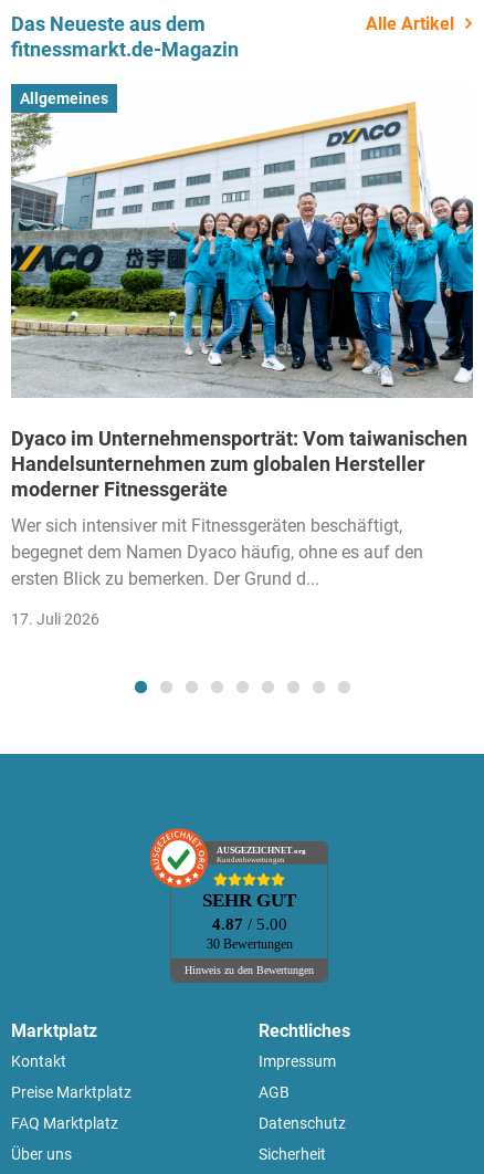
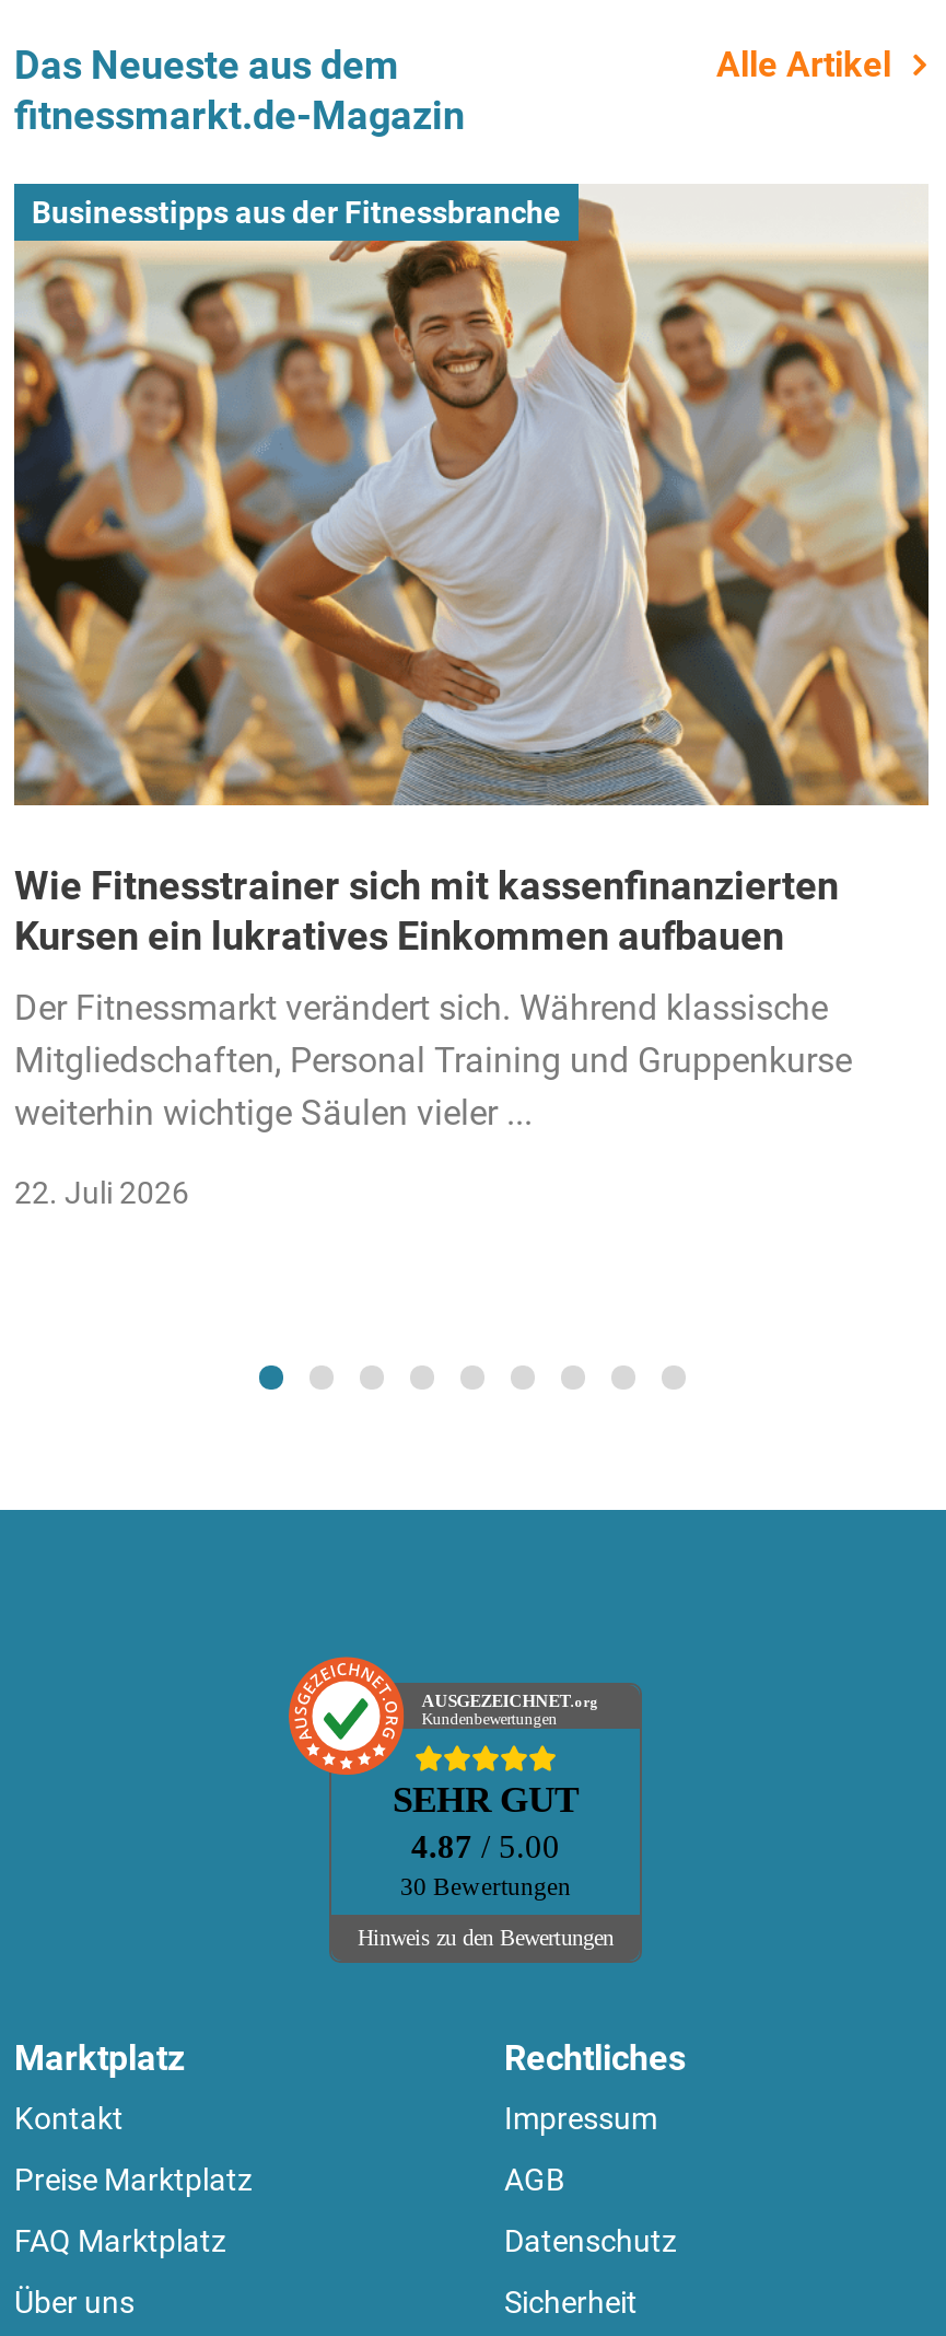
[10,89,474,398] [image] | Allgemeines -> [12,186,931,807] [image] | Businesstipps aus der Fitnessbranche
[11,426,467,501] Dyaco im Unternehmensporträt: Vom taiwanischen | Handelsunternehmen zum globalen Hersteller | moderner Fitnessgeräte -> [14,862,839,958] Wie Fitnesstrainer sich mit kassenfinanzierten | Kursen ein lukratives Einkommen aufbauen
[11,515,423,589] Wer sich intensiver mit Fitnessgeräten beschäftigt, | begegnet dem Namen Dyaco häufig, ohne es auf den | ersten Blick zu bemerken. Der Grund d... -> [14,986,852,1133] Der Fitnessmarkt verändert sich. Während klassische | Mitgliedschaften, Personal Training und Gruppenkurse | weiterhin wichtige Säulen vieler ...
[11,610,99,628] 17. Juli 2026 -> [14,1175,189,1210] 22. Juli 2026

